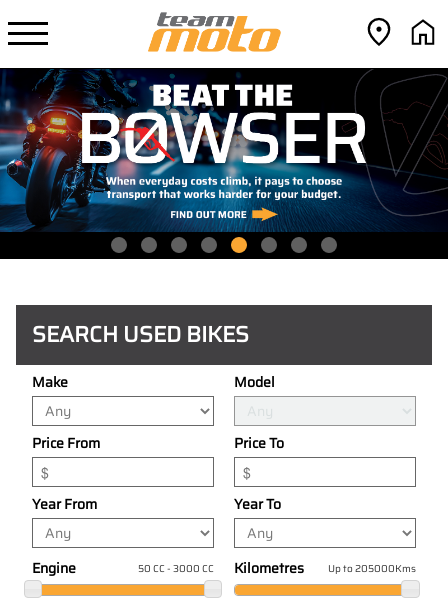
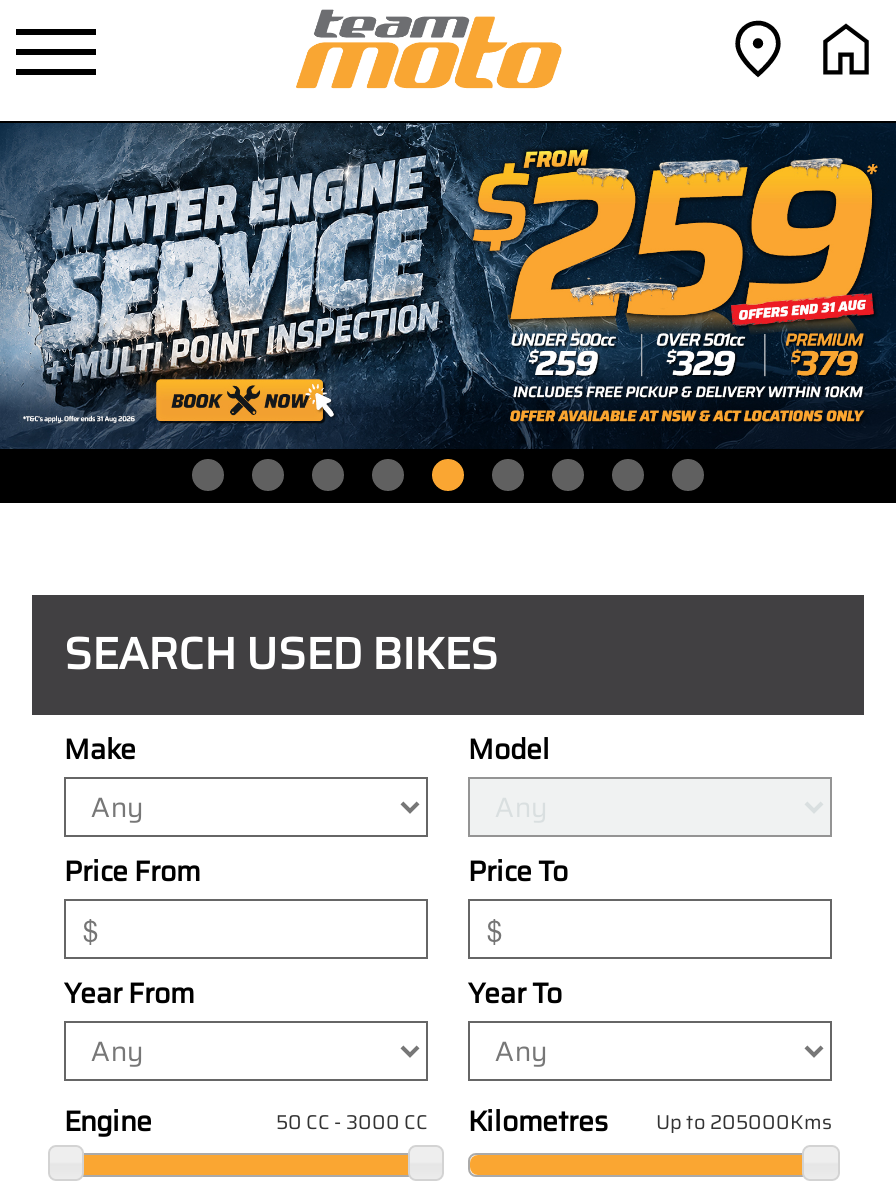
[3,69,445,254] [image] -> [6,121,890,493] [image]

